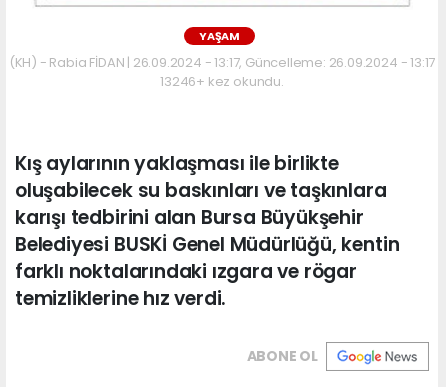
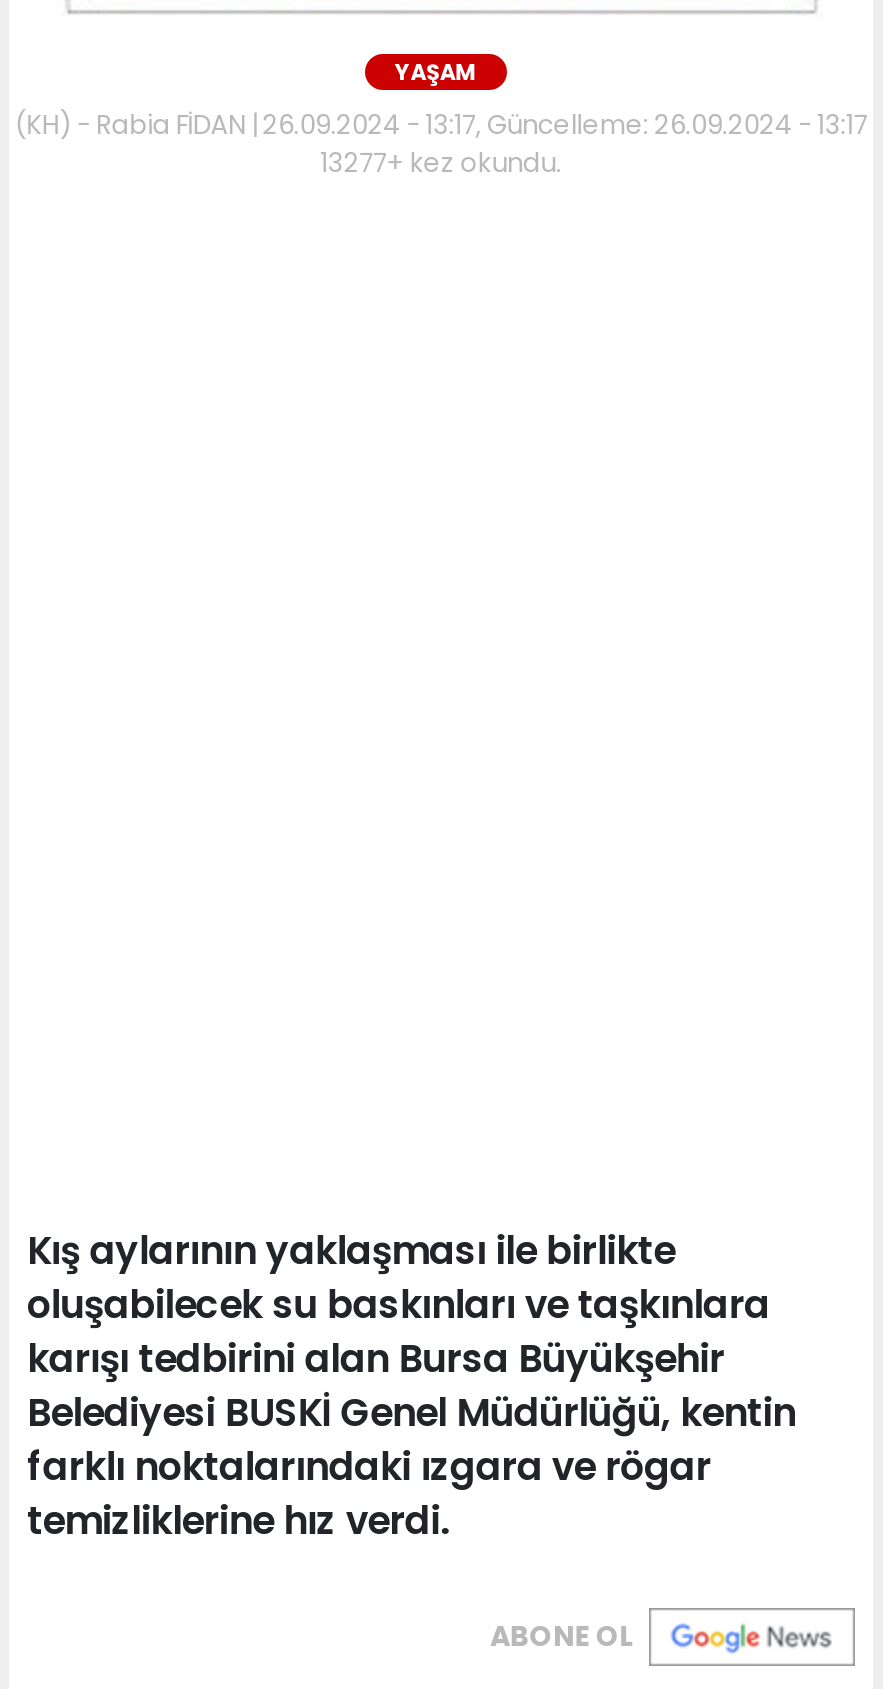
[160,71,284,90] 13246+ kez okundu. -> [320,143,562,181] 13277+ kez okundu.

